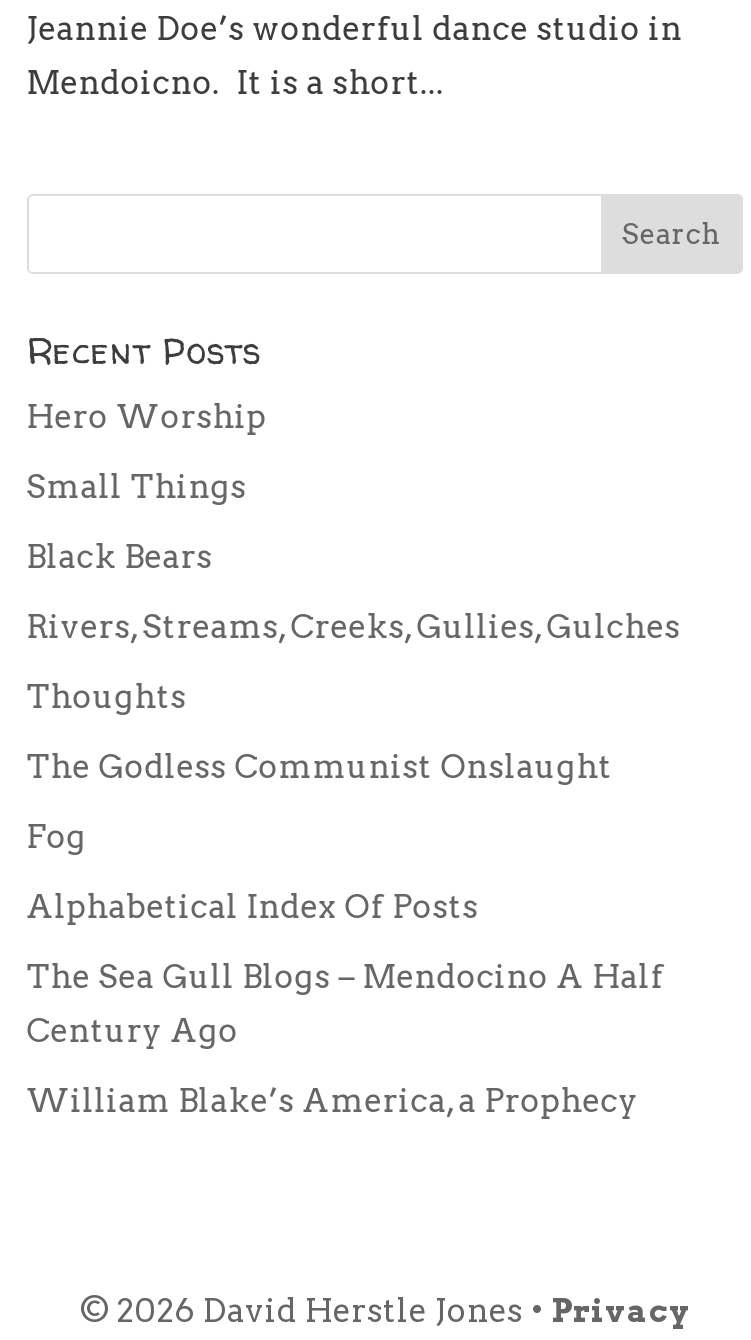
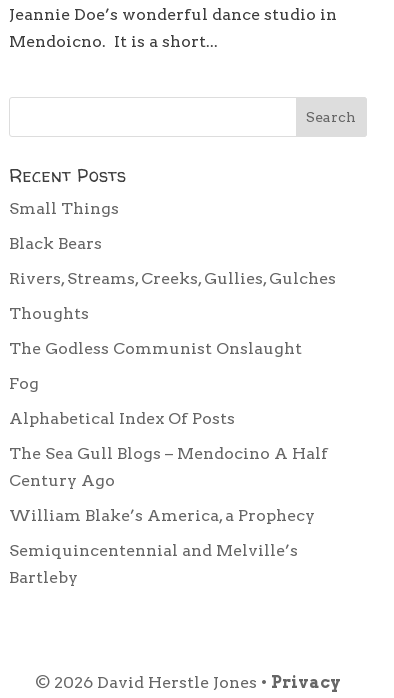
[27,398,267,436] Hero Worship -> none
moved [27,468,681,1120] -> [9,199,336,525]: Small Things | Black Bears | Rivers, Streams, Creeks, Gullies, Gulches | ... | Century Ago | William Blake’s America, a Prophecy
none -> [9,541,298,587] Semiquincentennial and Melville’s | Bartleby

